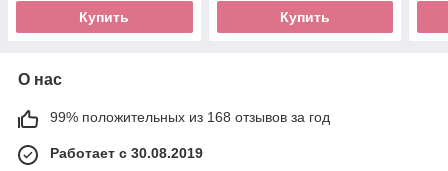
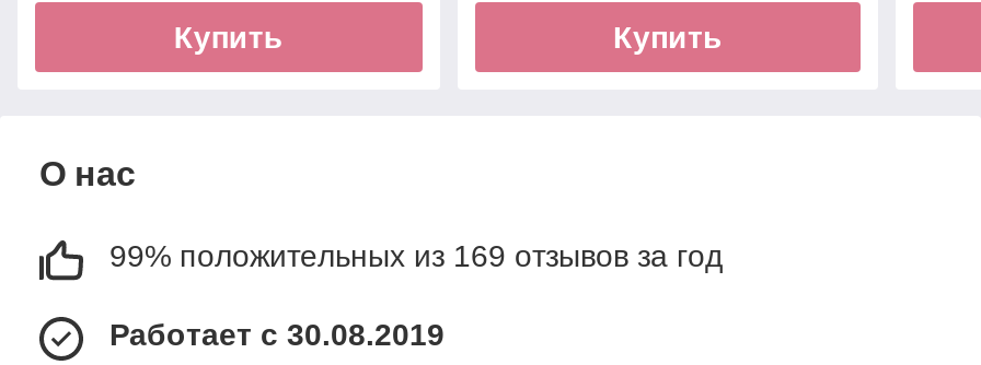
[50,109,330,125] 99% положительных из 168 отзывов за год -> [109,239,723,274] 99% положительных из 169 отзывов за год

